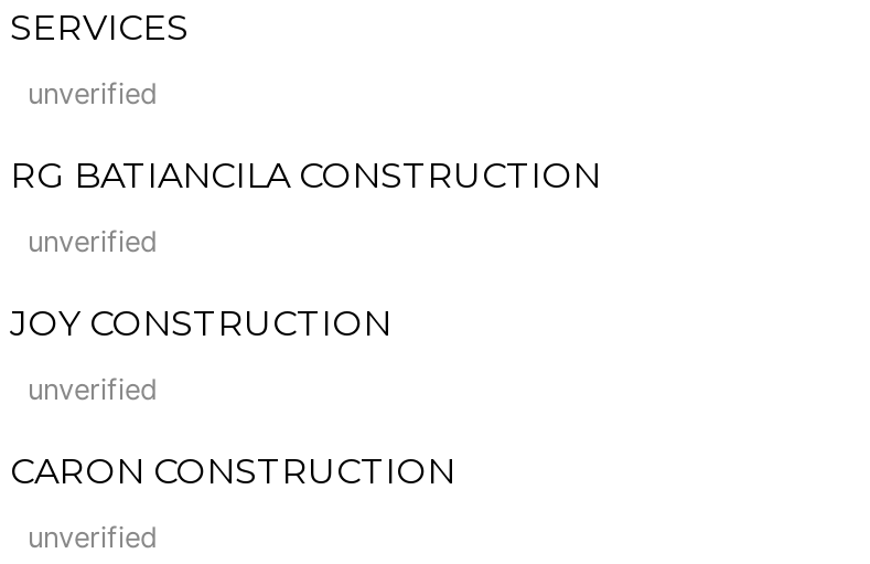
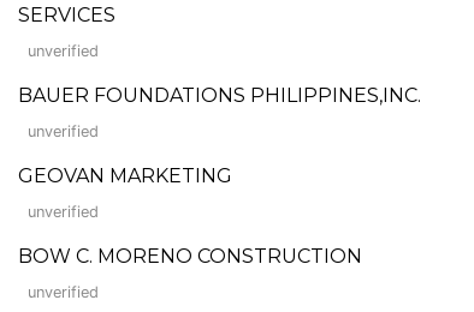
[10,154,601,196] RG BATIANCILA CONSTRUCTION -> [18,84,421,107] BAUER FOUNDATIONS PHILIPPINES,INC.
[10,302,391,344] JOY CONSTRUCTION -> [18,164,232,187] GEOVAN MARKETING
[10,450,455,492] CARON CONSTRUCTION -> [18,245,362,267] BOW C. MORENO CONSTRUCTION

